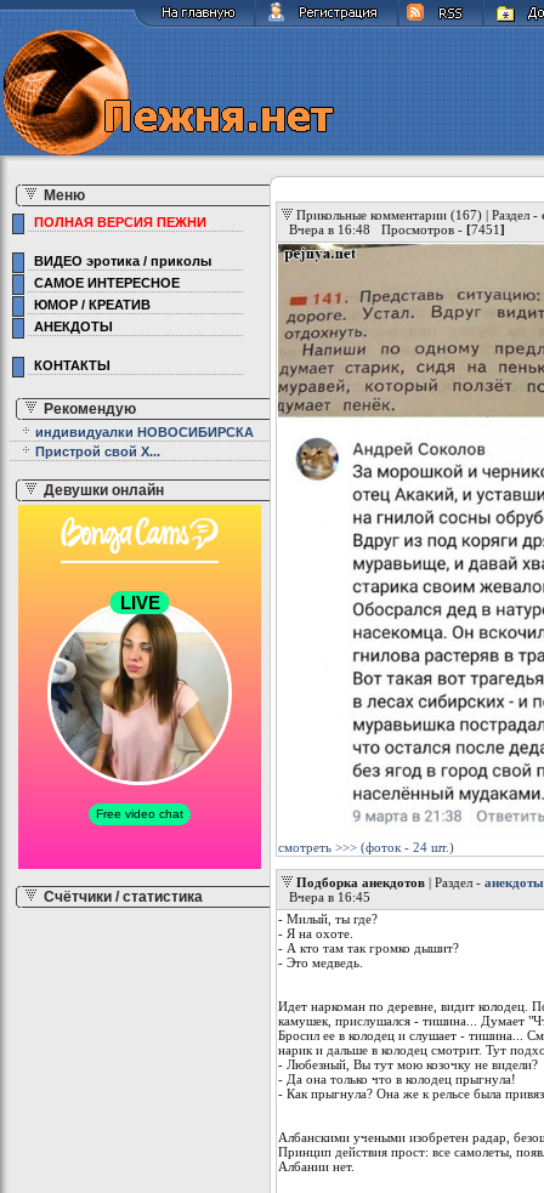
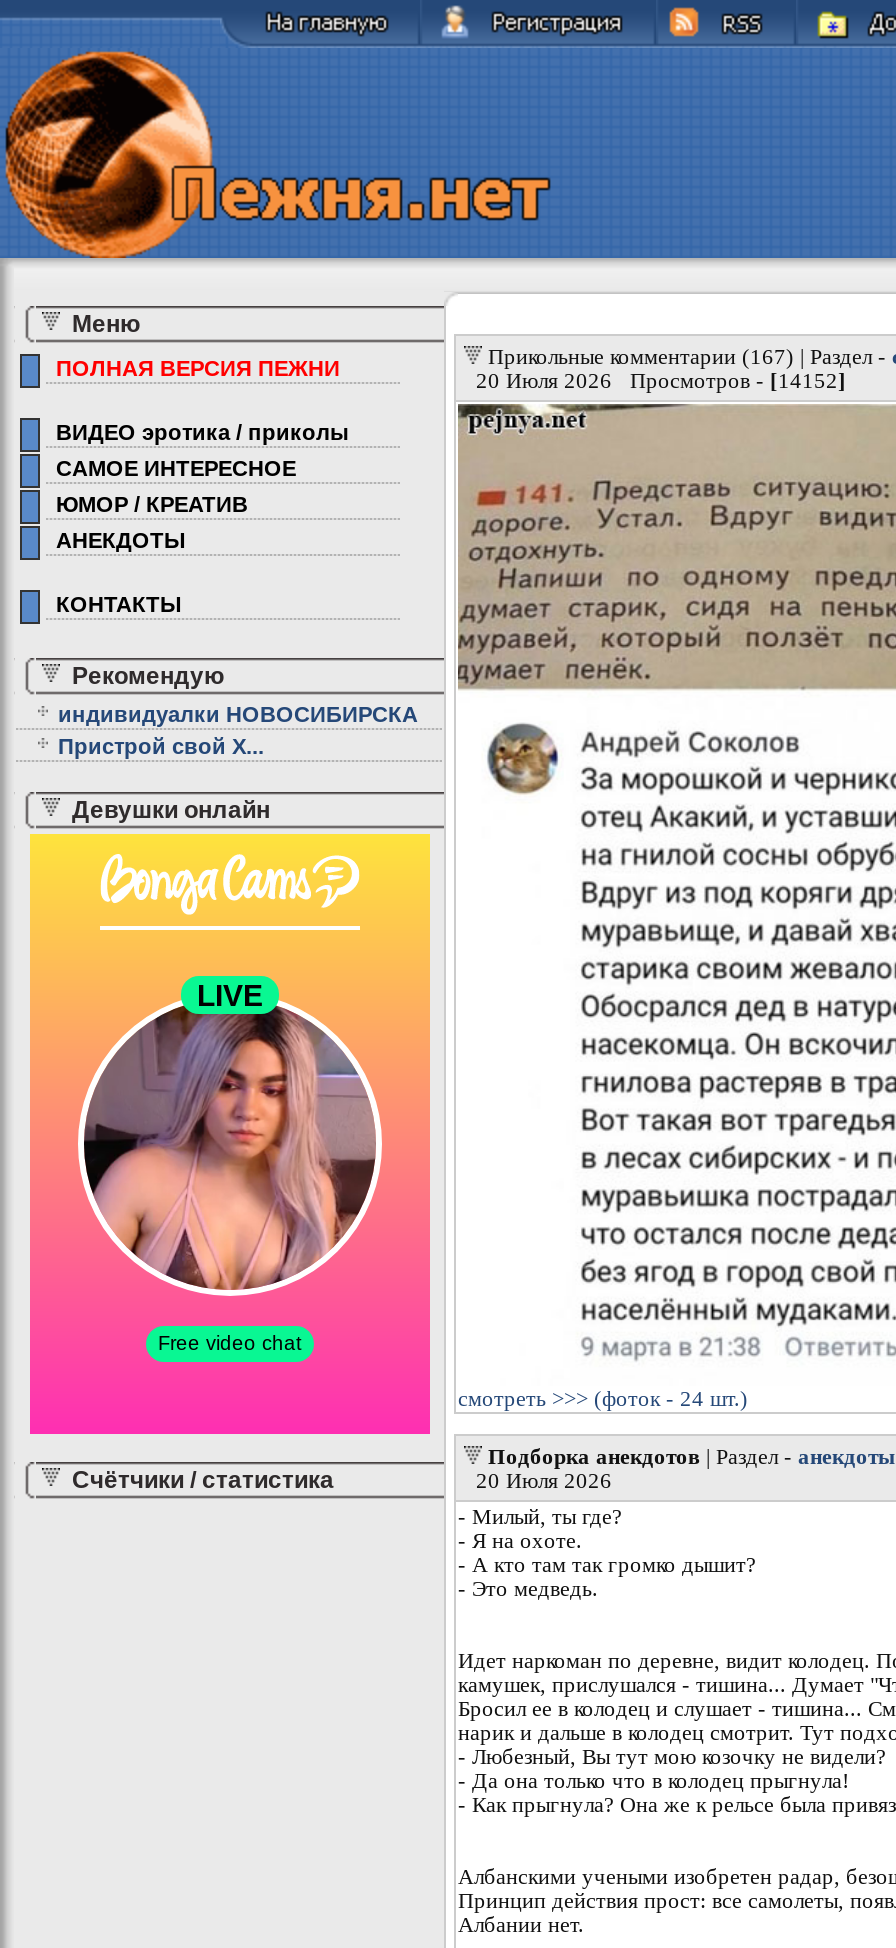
[278,222,505,237] Вчера в 16:48 Просмотров - [7451] -> [458,368,846,392] 20 Июля 2026 Просмотров - [14152]
[51,600,226,782] [image] -> [84,988,374,1290] [image]
[278,890,378,904] Вчера в 16:45 -> [458,1468,624,1492] 20 Июля 2026

